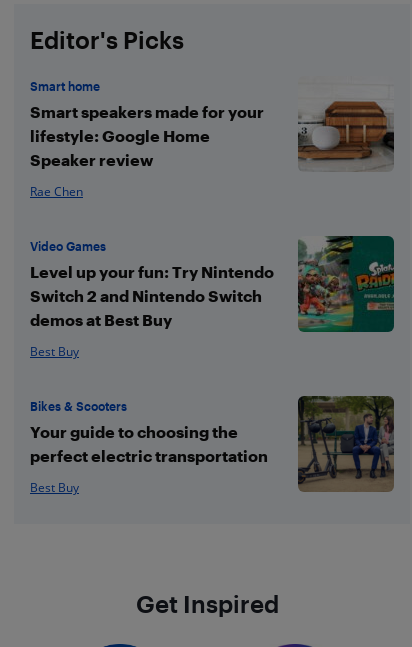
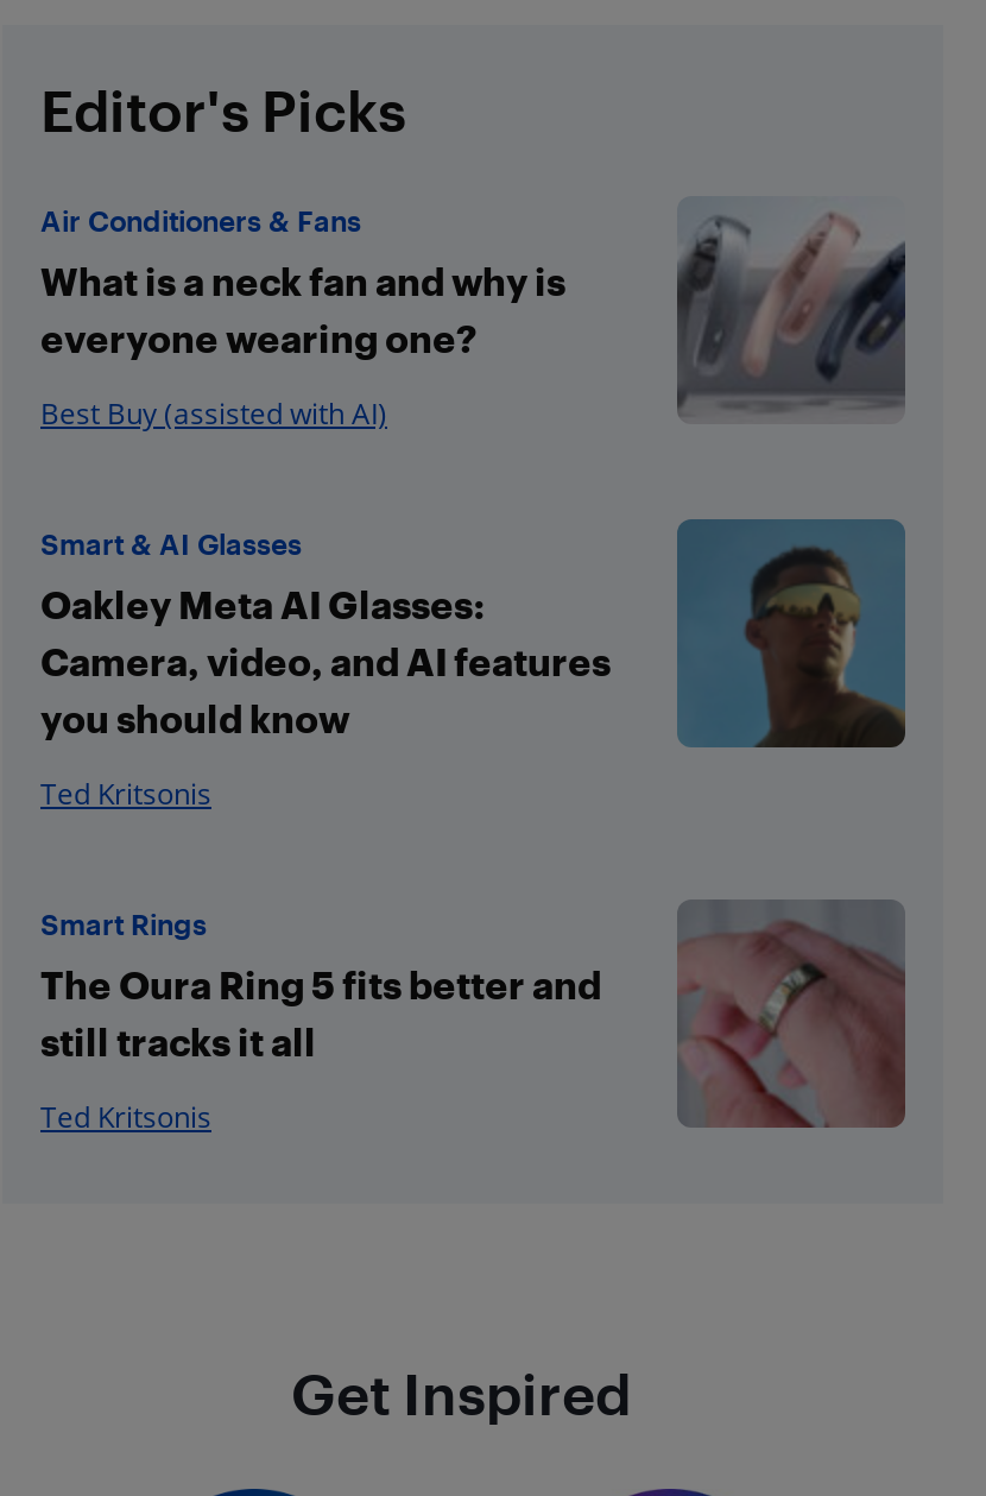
[30,79,100,93] Smart home -> [40,203,361,236] Air Conditioners & Fans
[30,102,264,169] Smart speakers made for your | lifestyle: Google Home | Speaker review -> [40,258,565,360] What is a neck fan and why is | everyone wearing one?
[298,100,394,170] [image] -> [677,196,908,417] [image]
[30,183,83,200] Rae Chen -> [40,393,387,434] Best Buy (assisted with AI)
[30,239,106,253] Video Games -> [40,526,302,560] Smart & AI Glasses
[30,235,395,333] [image] | Level up your fun: Try Nintendo | Switch 2 and Nintendo Switch | demos at Best Buy -> [40,517,908,750] [image] | Oakley Meta AI Glasses: | Camera, video, and AI features | you should know
[30,343,79,360] Best Buy -> [40,774,211,814] Ted Kritsonis
[30,399,127,413] Bikes & Scooters -> [40,907,207,940] Smart Rings
[30,395,394,492] [image] | Your guide to choosing the | perfect electric transportation -> [40,900,905,1130] [image] | The Oura Ring 5 fits better and | still tracks it all
[30,479,79,496] Best Buy -> [40,1097,211,1137] Ted Kritsonis

